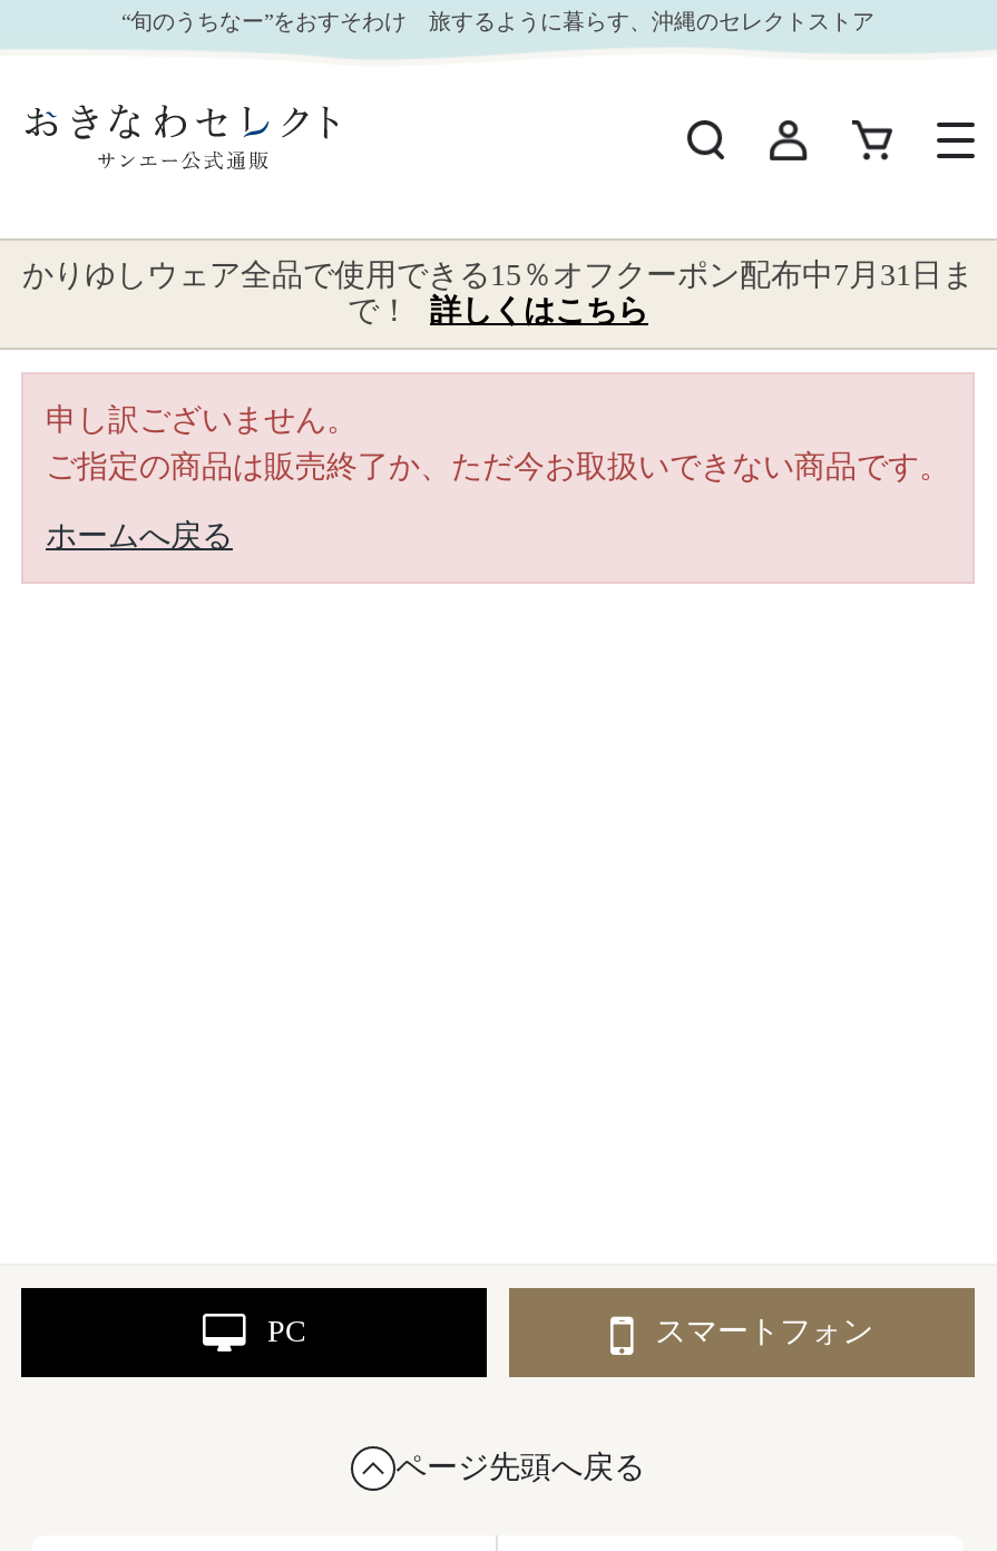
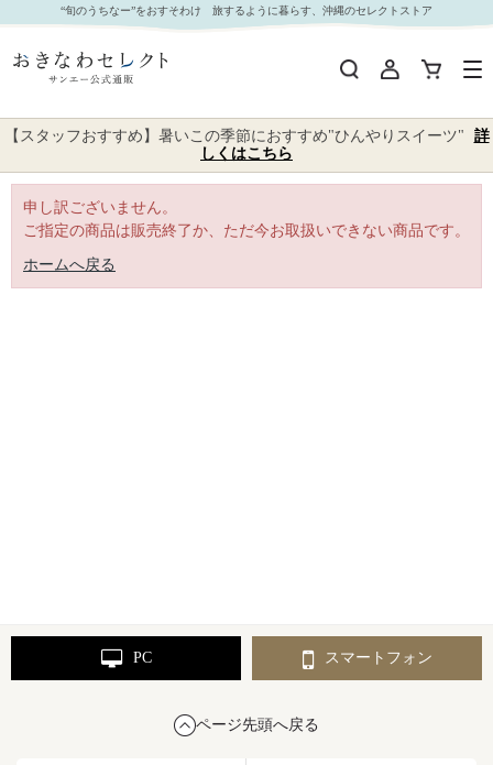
[22,258,974,328] かりゆしウェア全品で使用できる15％オフクーポン配布中7月31日ま | で！ 詳しくはこちら -> [4,128,489,162] 【スタッフおすすめ】暑いこの季節におすすめ"ひんやりスイーツ" 詳 | しくはこちら

